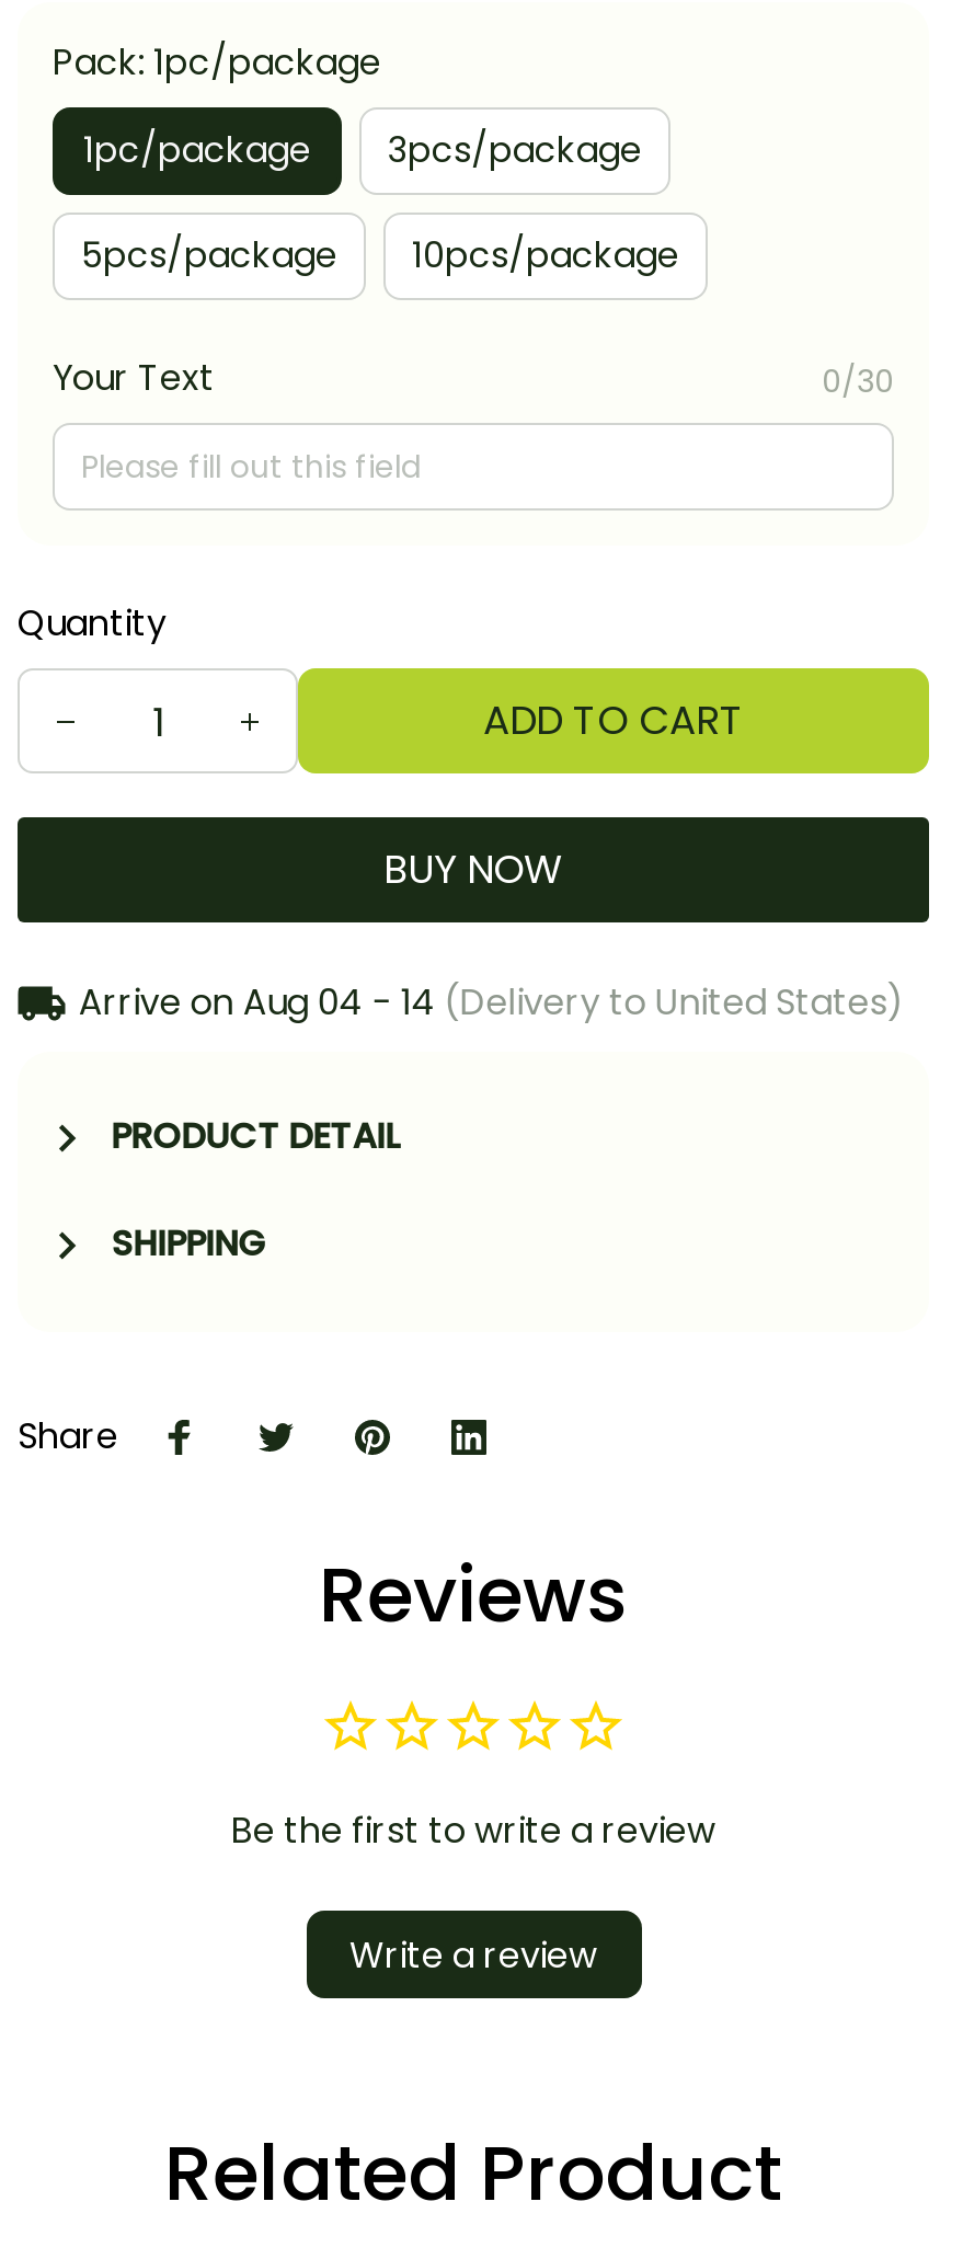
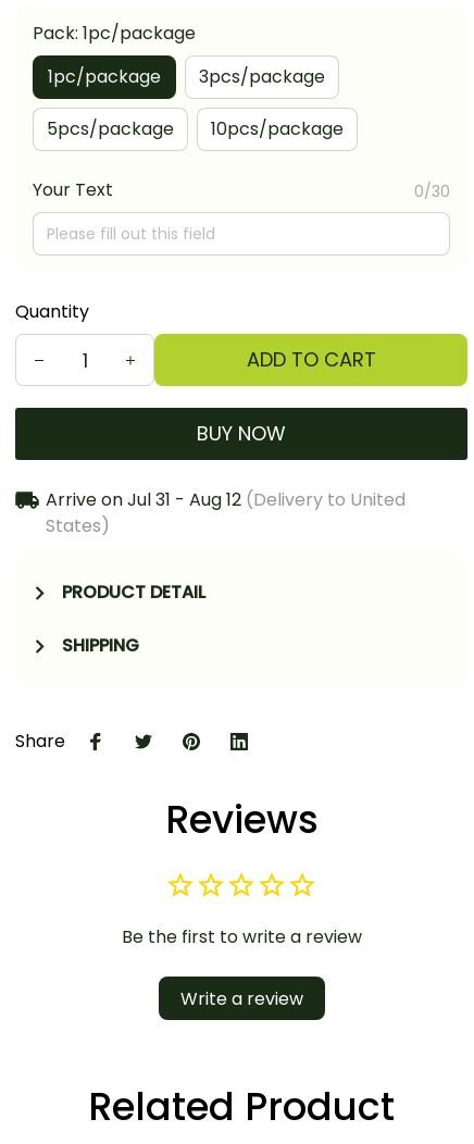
[78,977,904,1028] Arrive on Aug 04 - 14 (Delivery to United States) -> [45,487,405,538] Arrive on Jul 31 - Aug 12 (Delivery to United | States)

